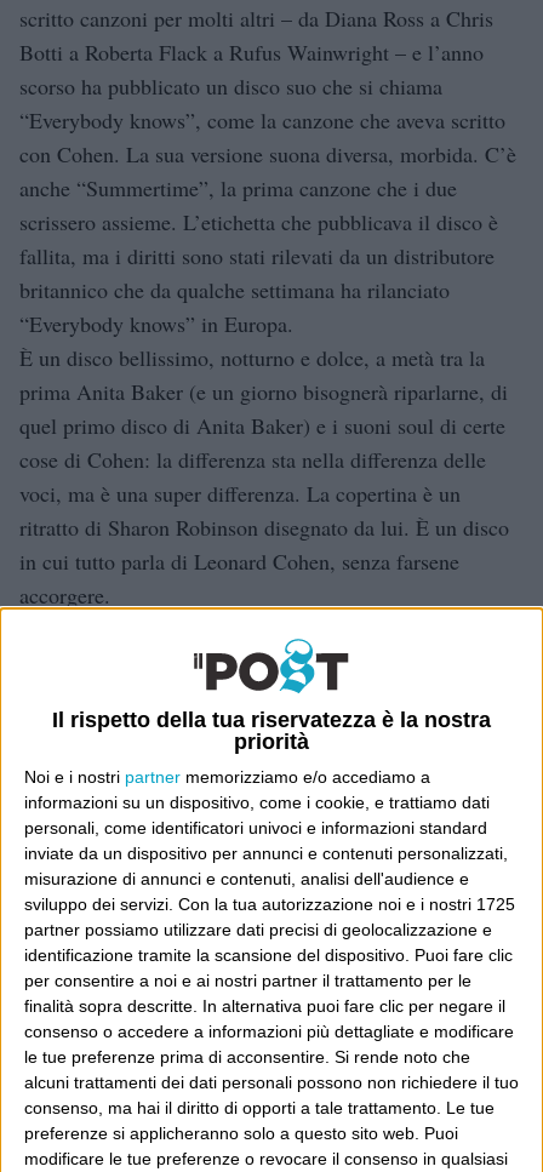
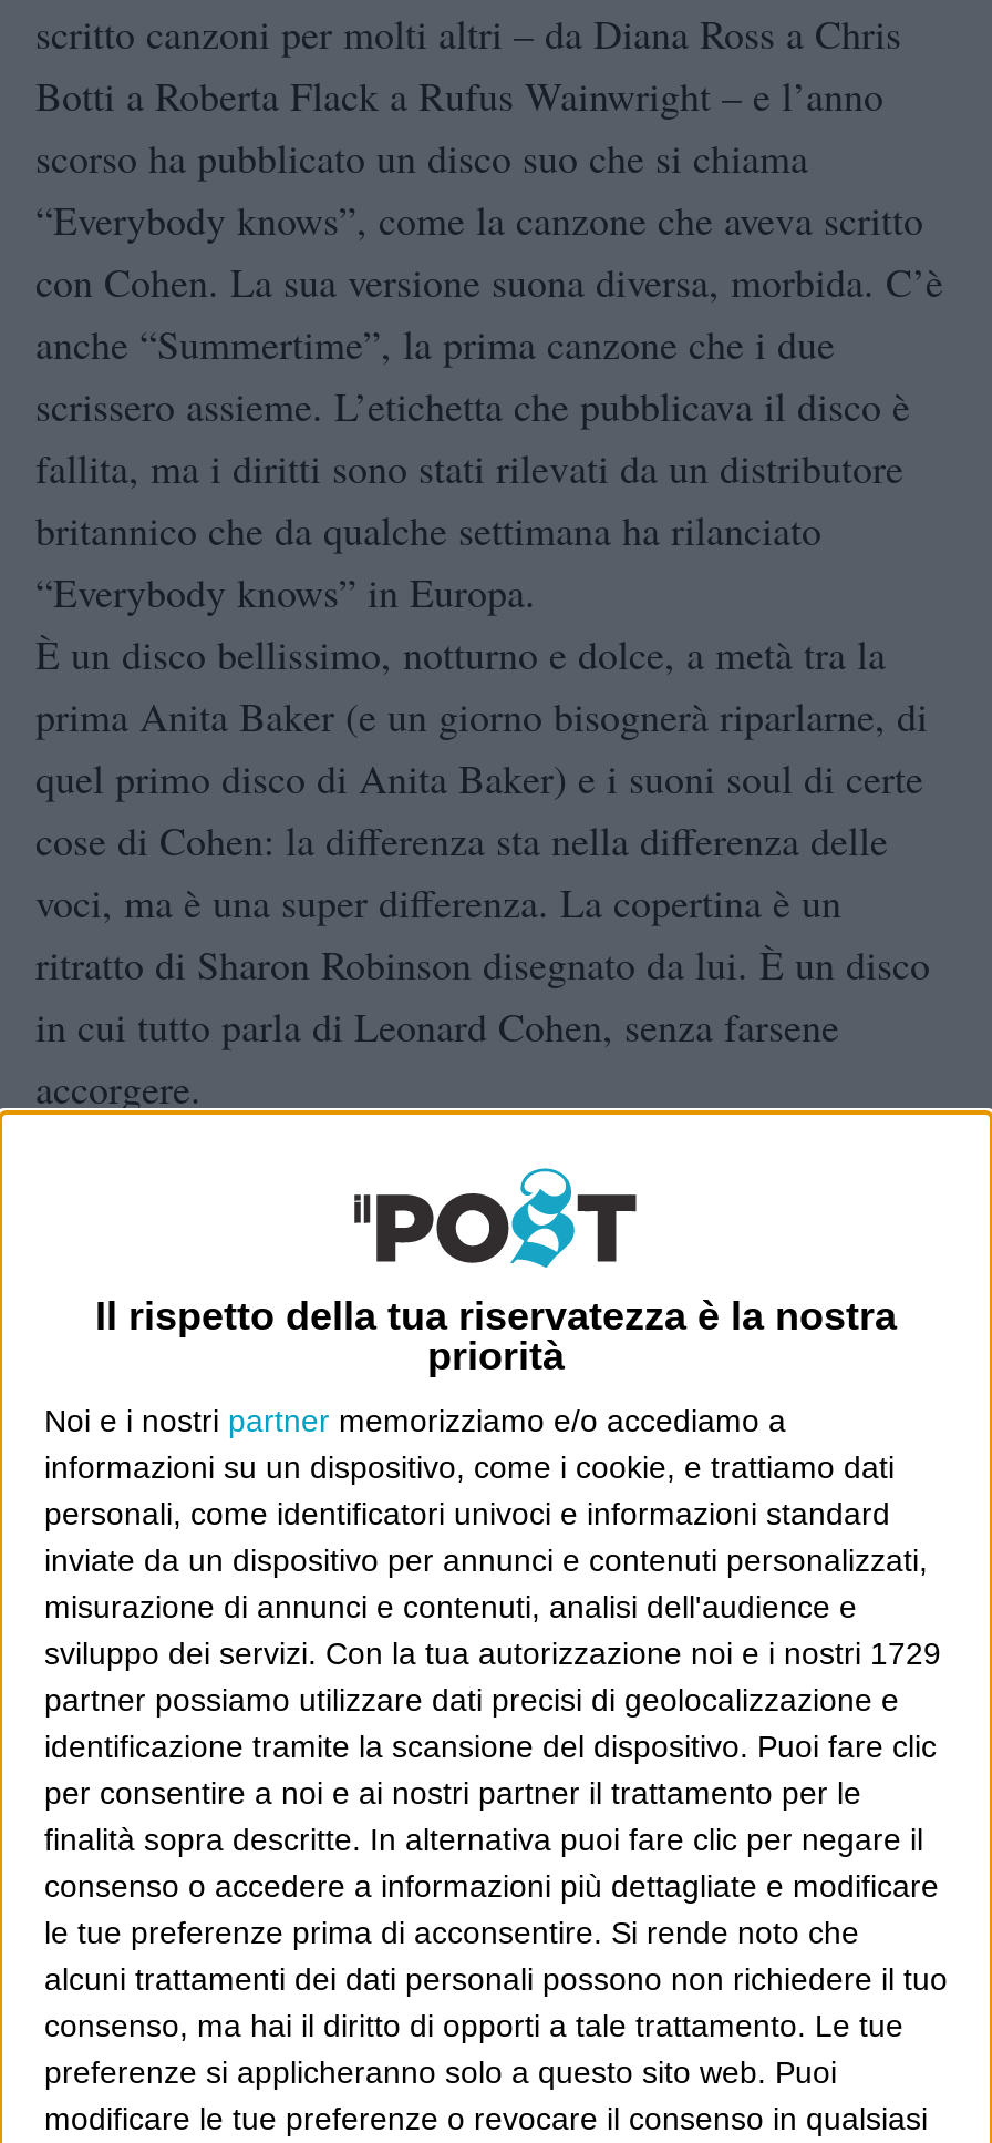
[24,894,515,913] sviluppo dei servizi. Con la tua autorizzazione noi e i nostri 1725 -> [44,1635,941,1670] sviluppo dei servizi. Con la tua autorizzazione noi e i nostri 1729

